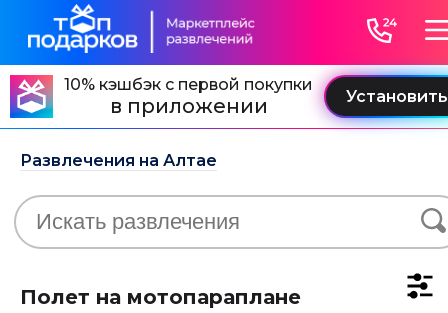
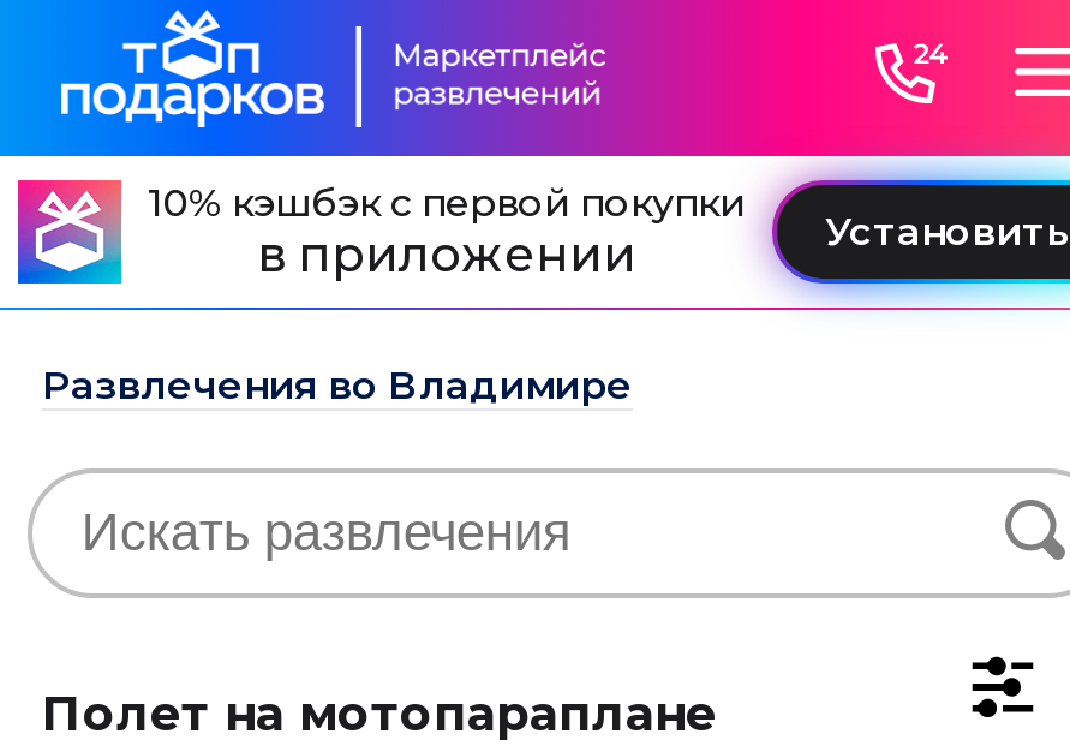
[20,151,217,170] Развлечения на Алтае -> [42,363,633,408] Развлечения во Владимире

